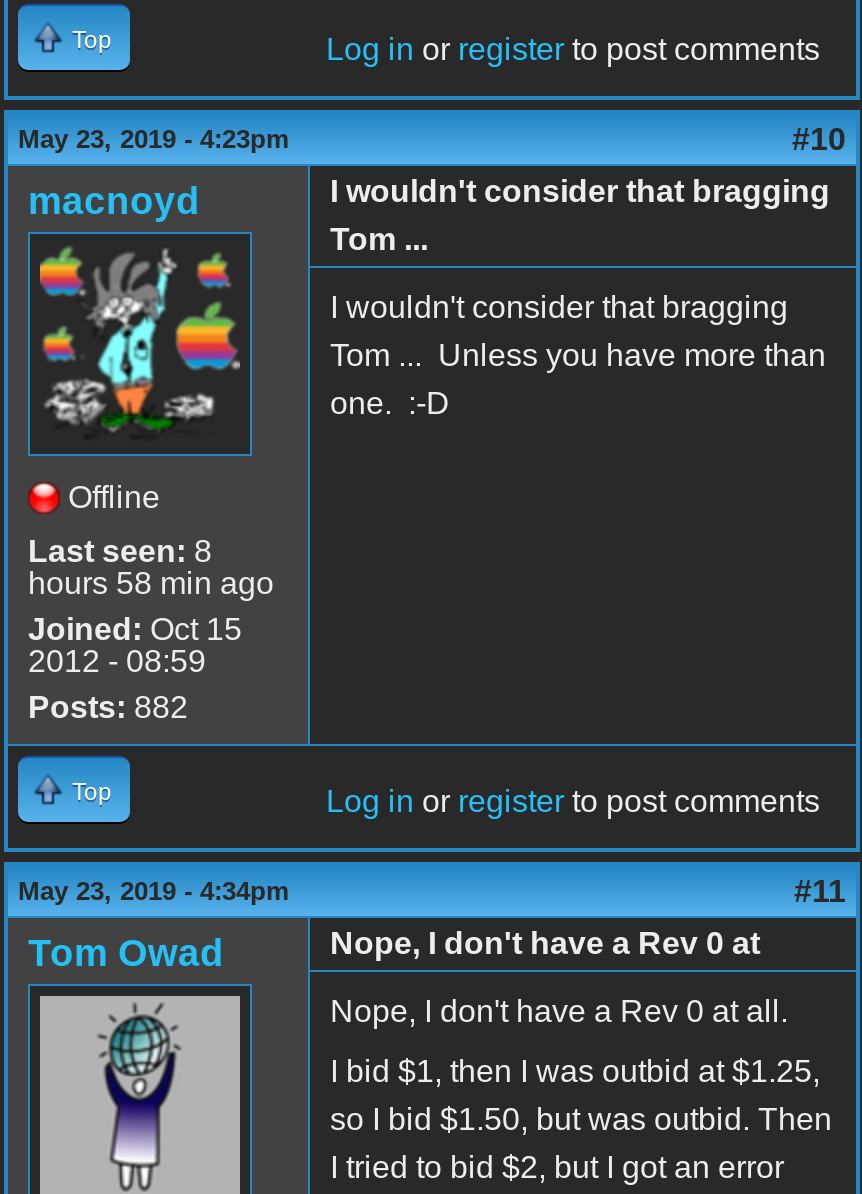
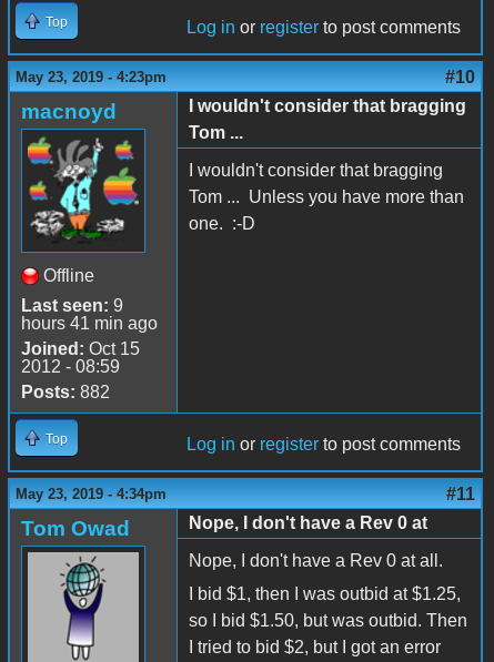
[28,534,212,568] Last seen: 8 -> [21,296,123,315] Last seen: 9
[28,566,274,600] hours 58 min ago -> [21,314,158,333] hours 41 min ago

